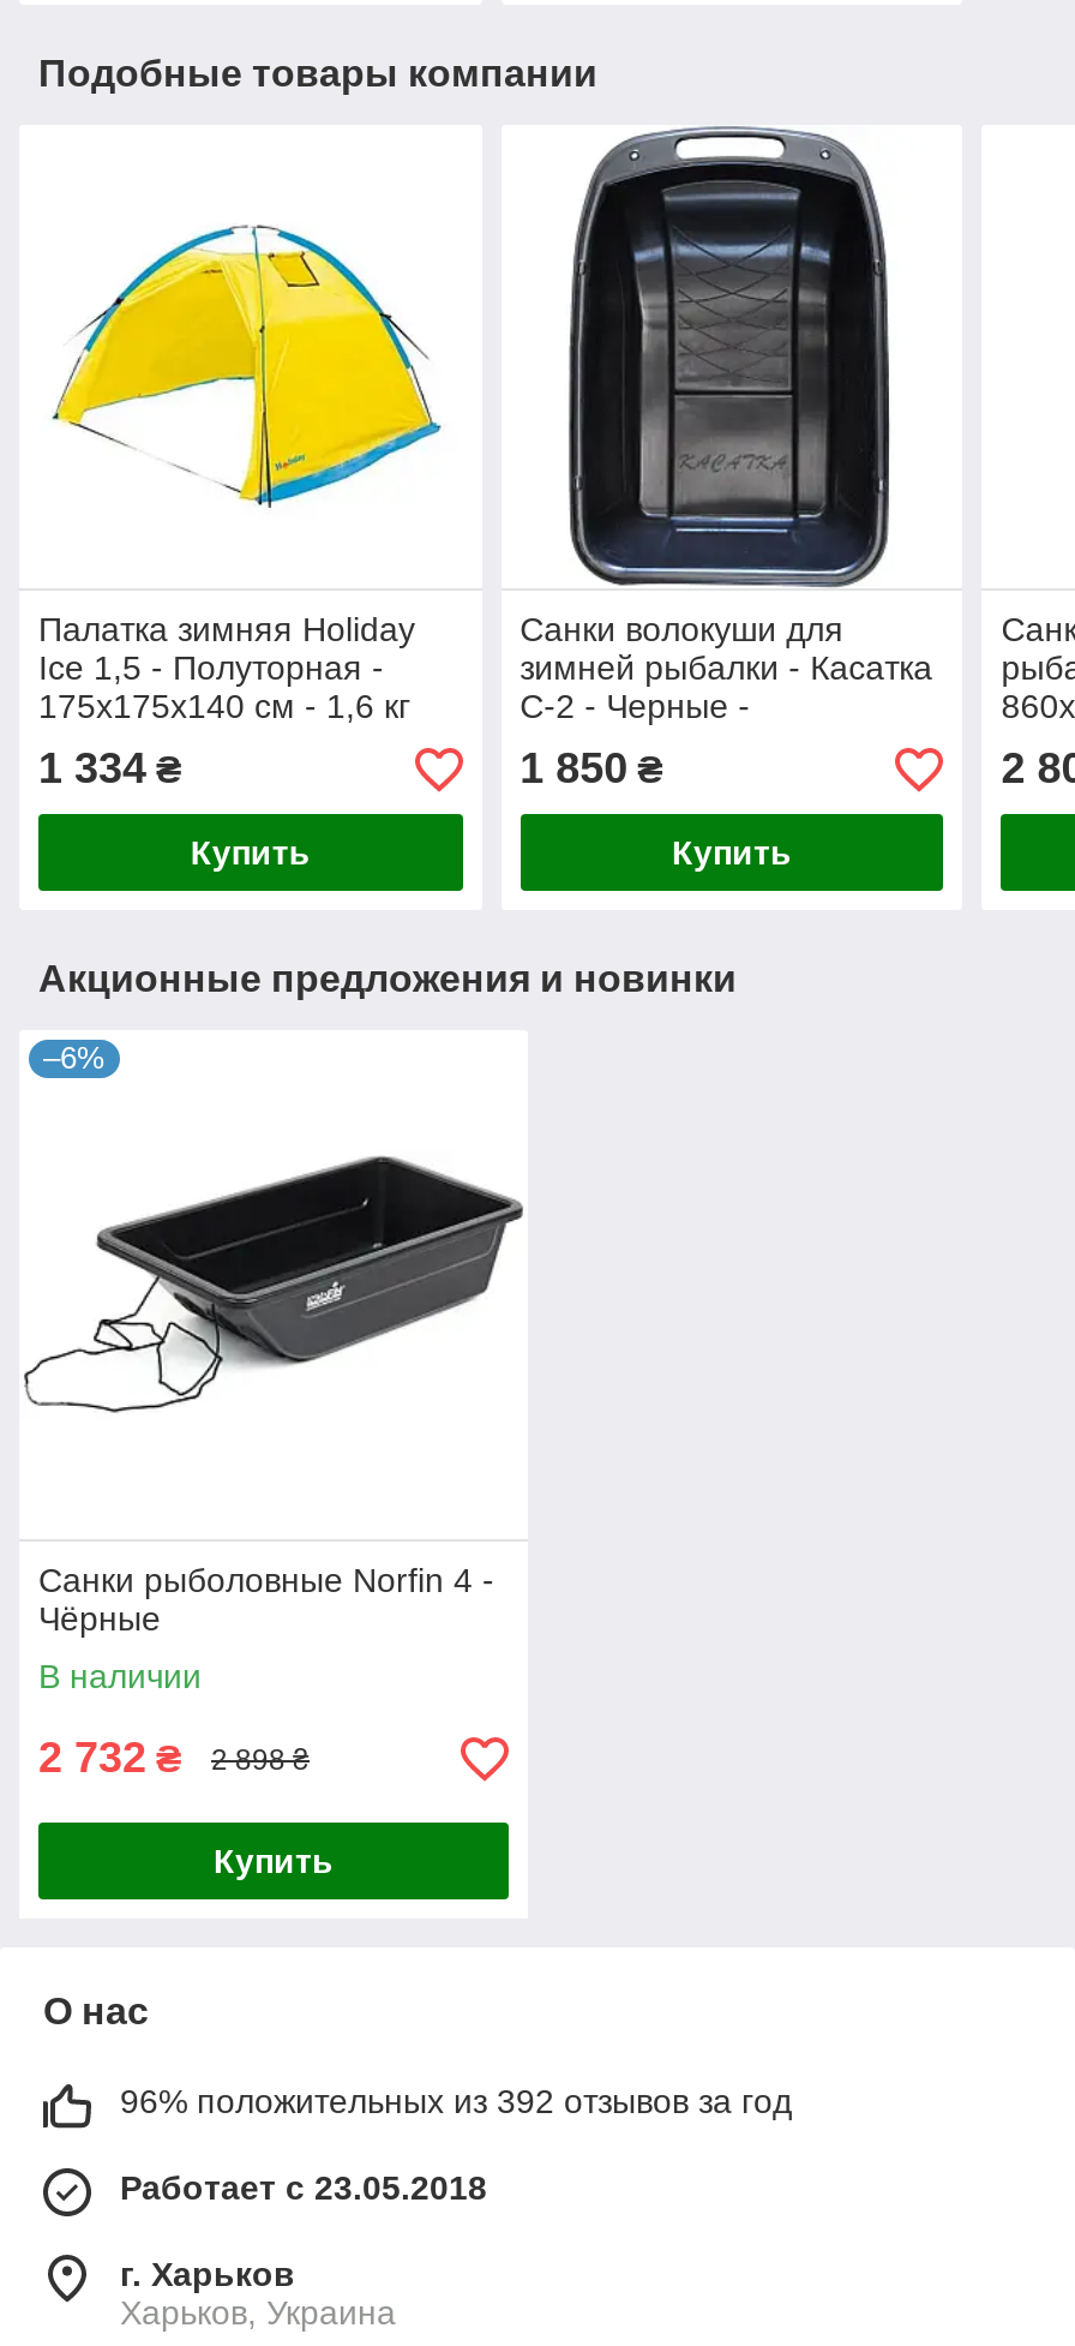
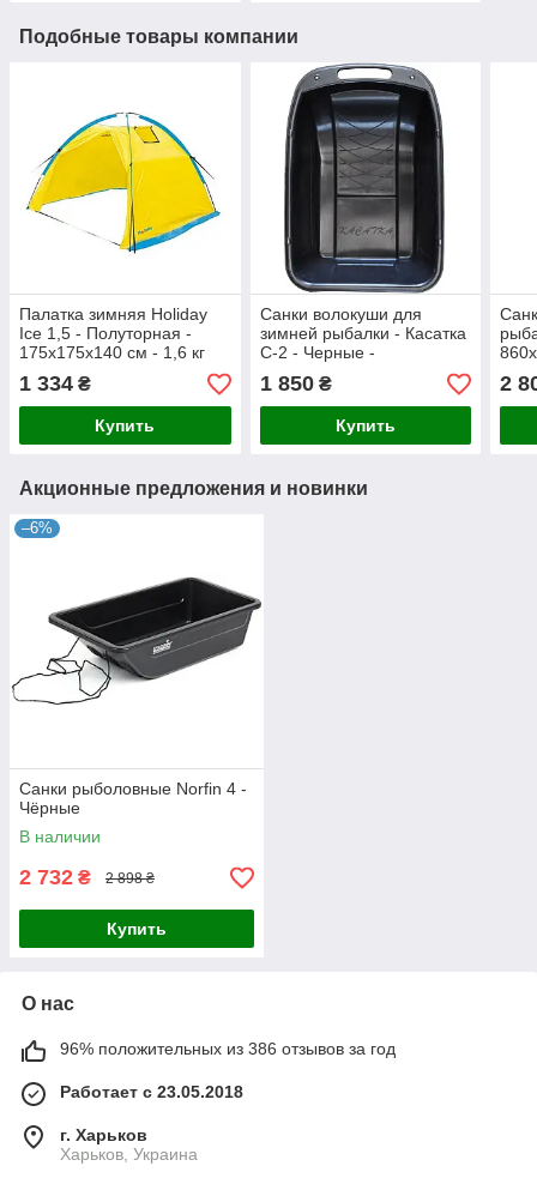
[120,2082,792,2120] 96% положительных из 392 отзывов за год -> [60,1039,396,1058] 96% положительных из 386 отзывов за год

